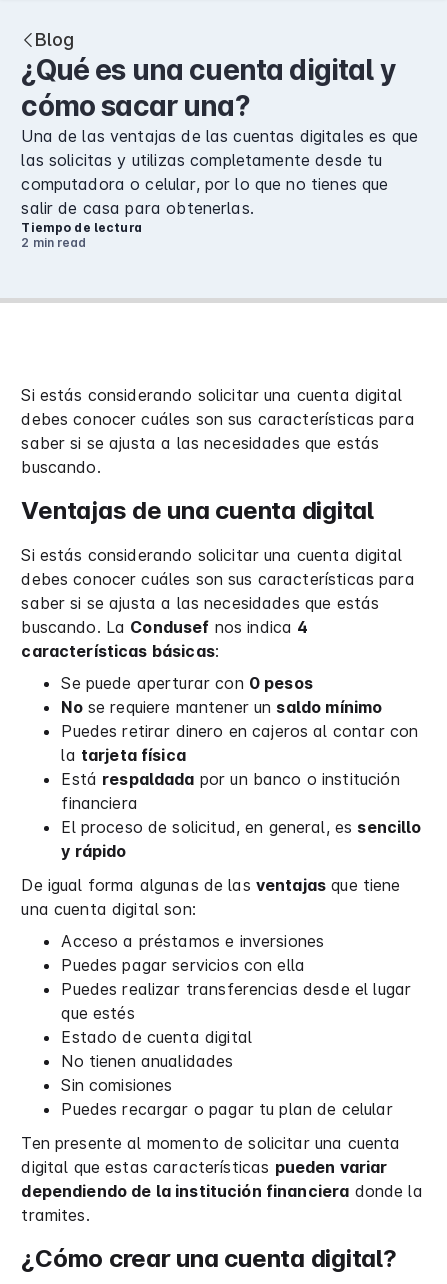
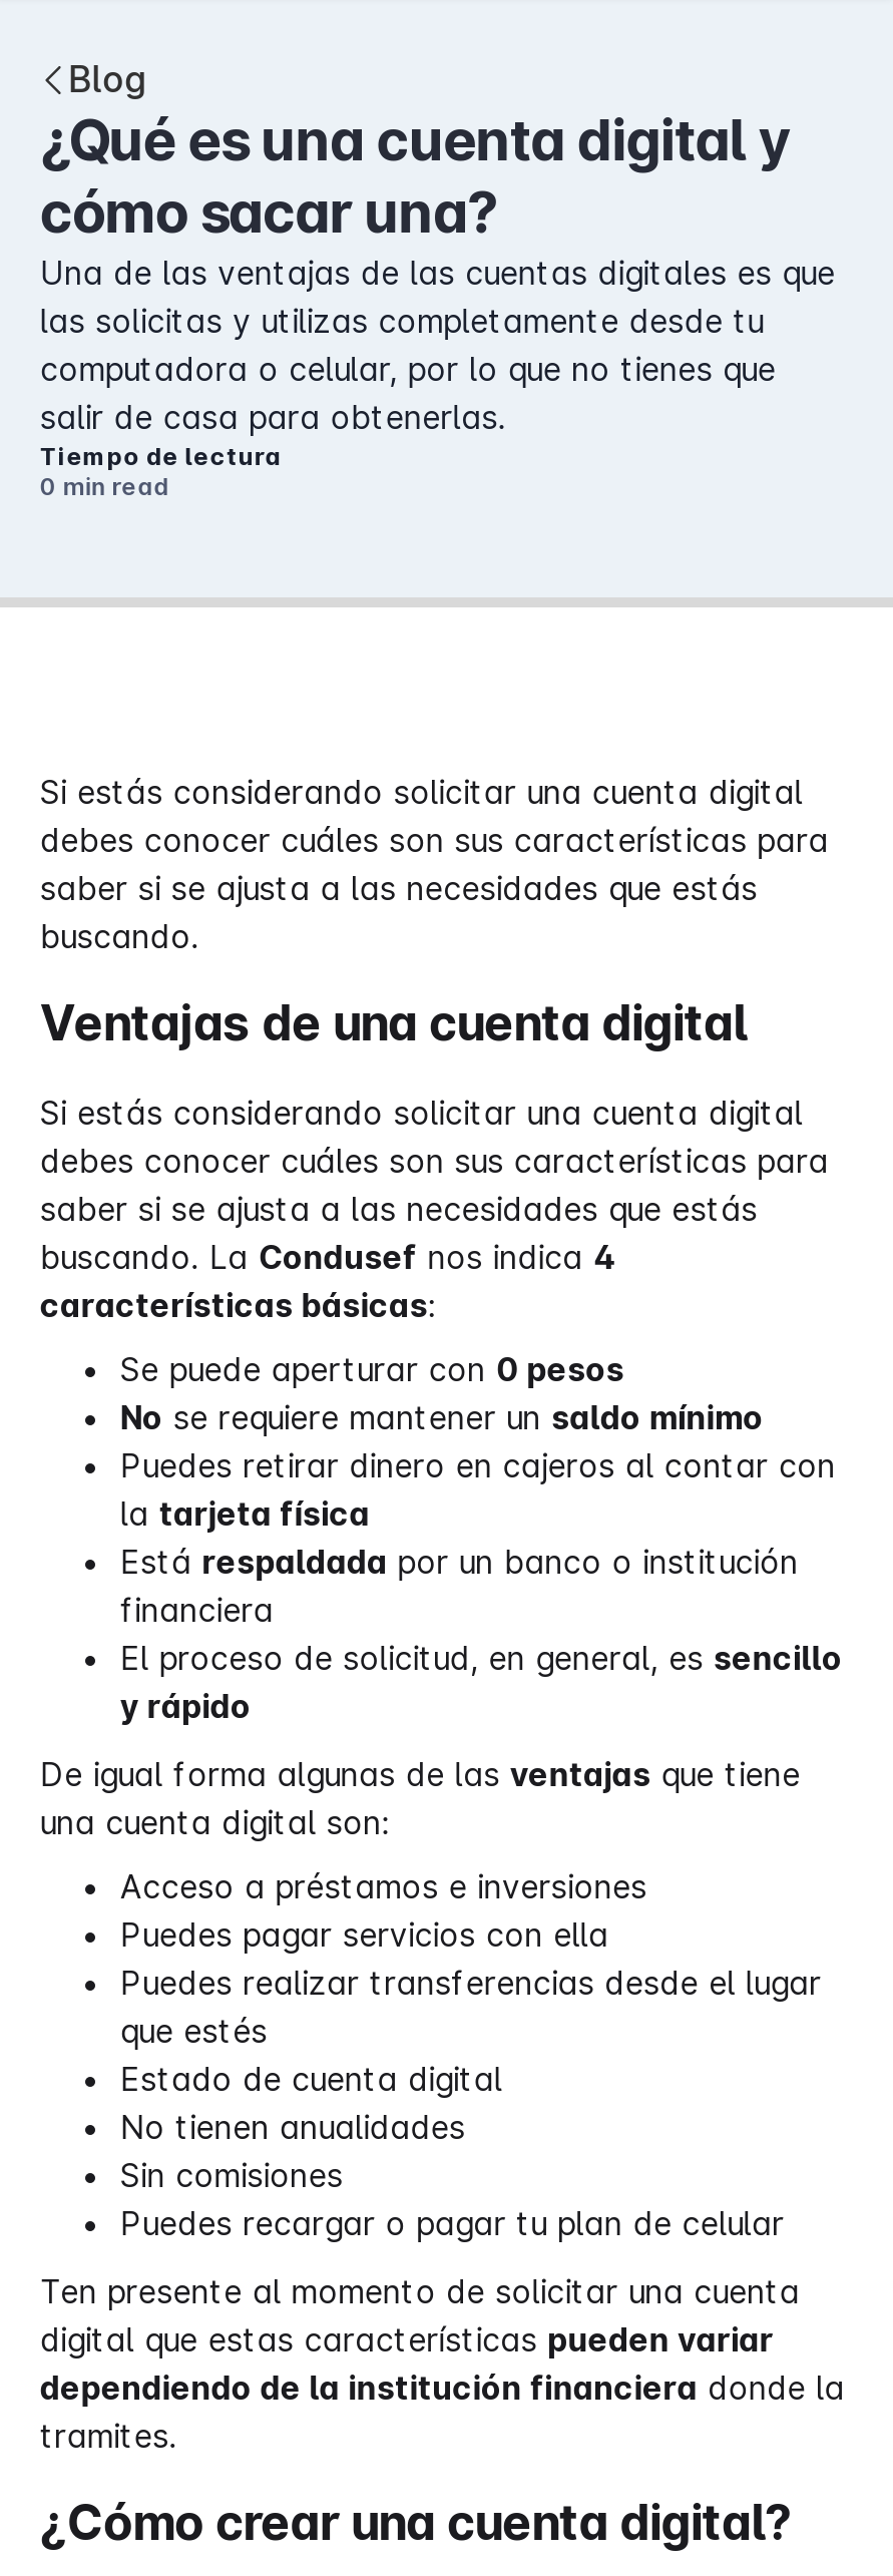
[21,235,86,250] 2 minread -> [40,471,170,502] 0 minread

